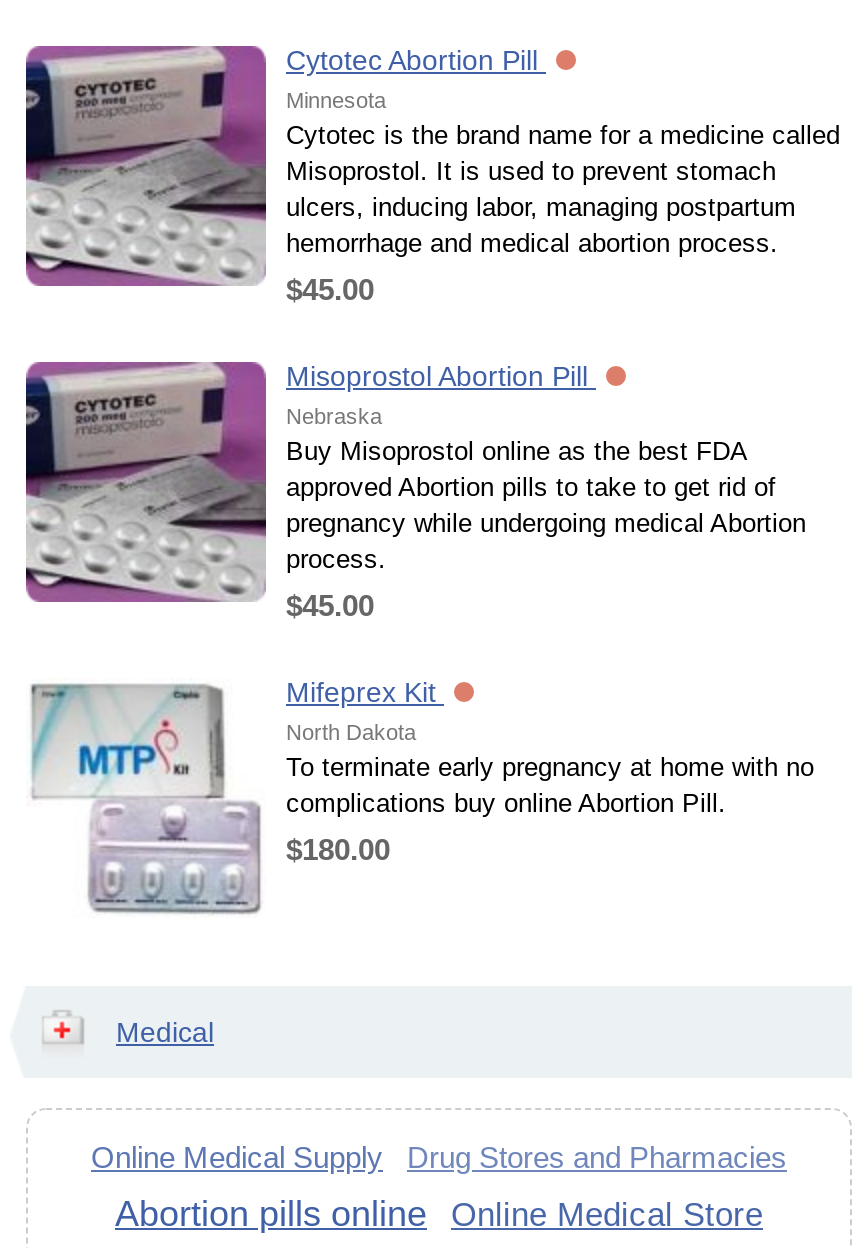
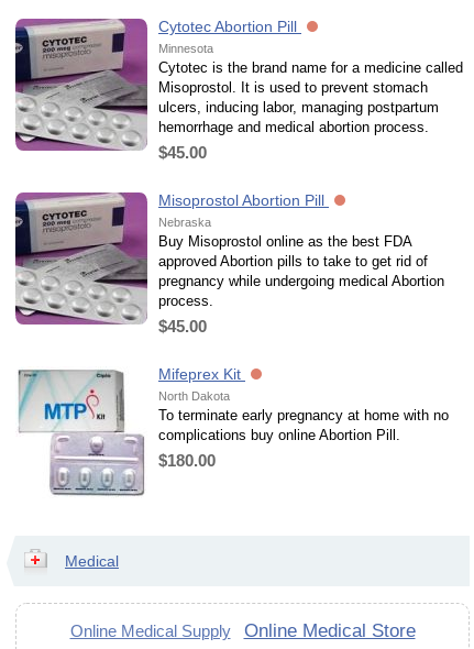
[115,1140,787,1234] Drug Stores and Pharmacies | Abortion pills online -> none

